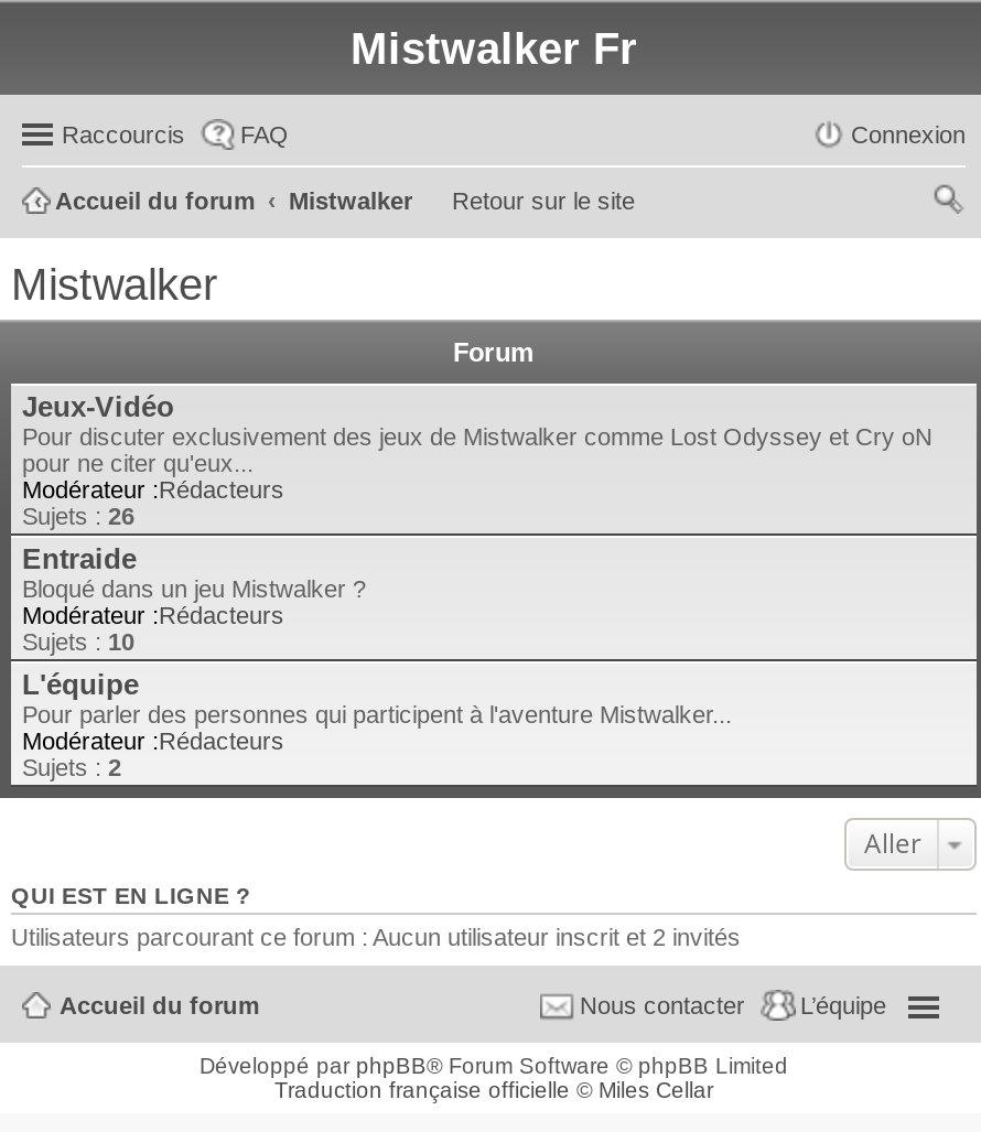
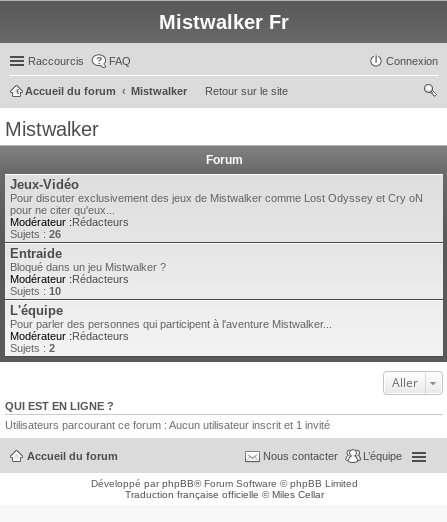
[11,924,741,950] Utilisateurs parcourant ce forum : Aucun utilisateur inscrit et 2 invités -> [5,419,330,431] Utilisateurs parcourant ce forum : Aucun utilisateur inscrit et 1 invité

